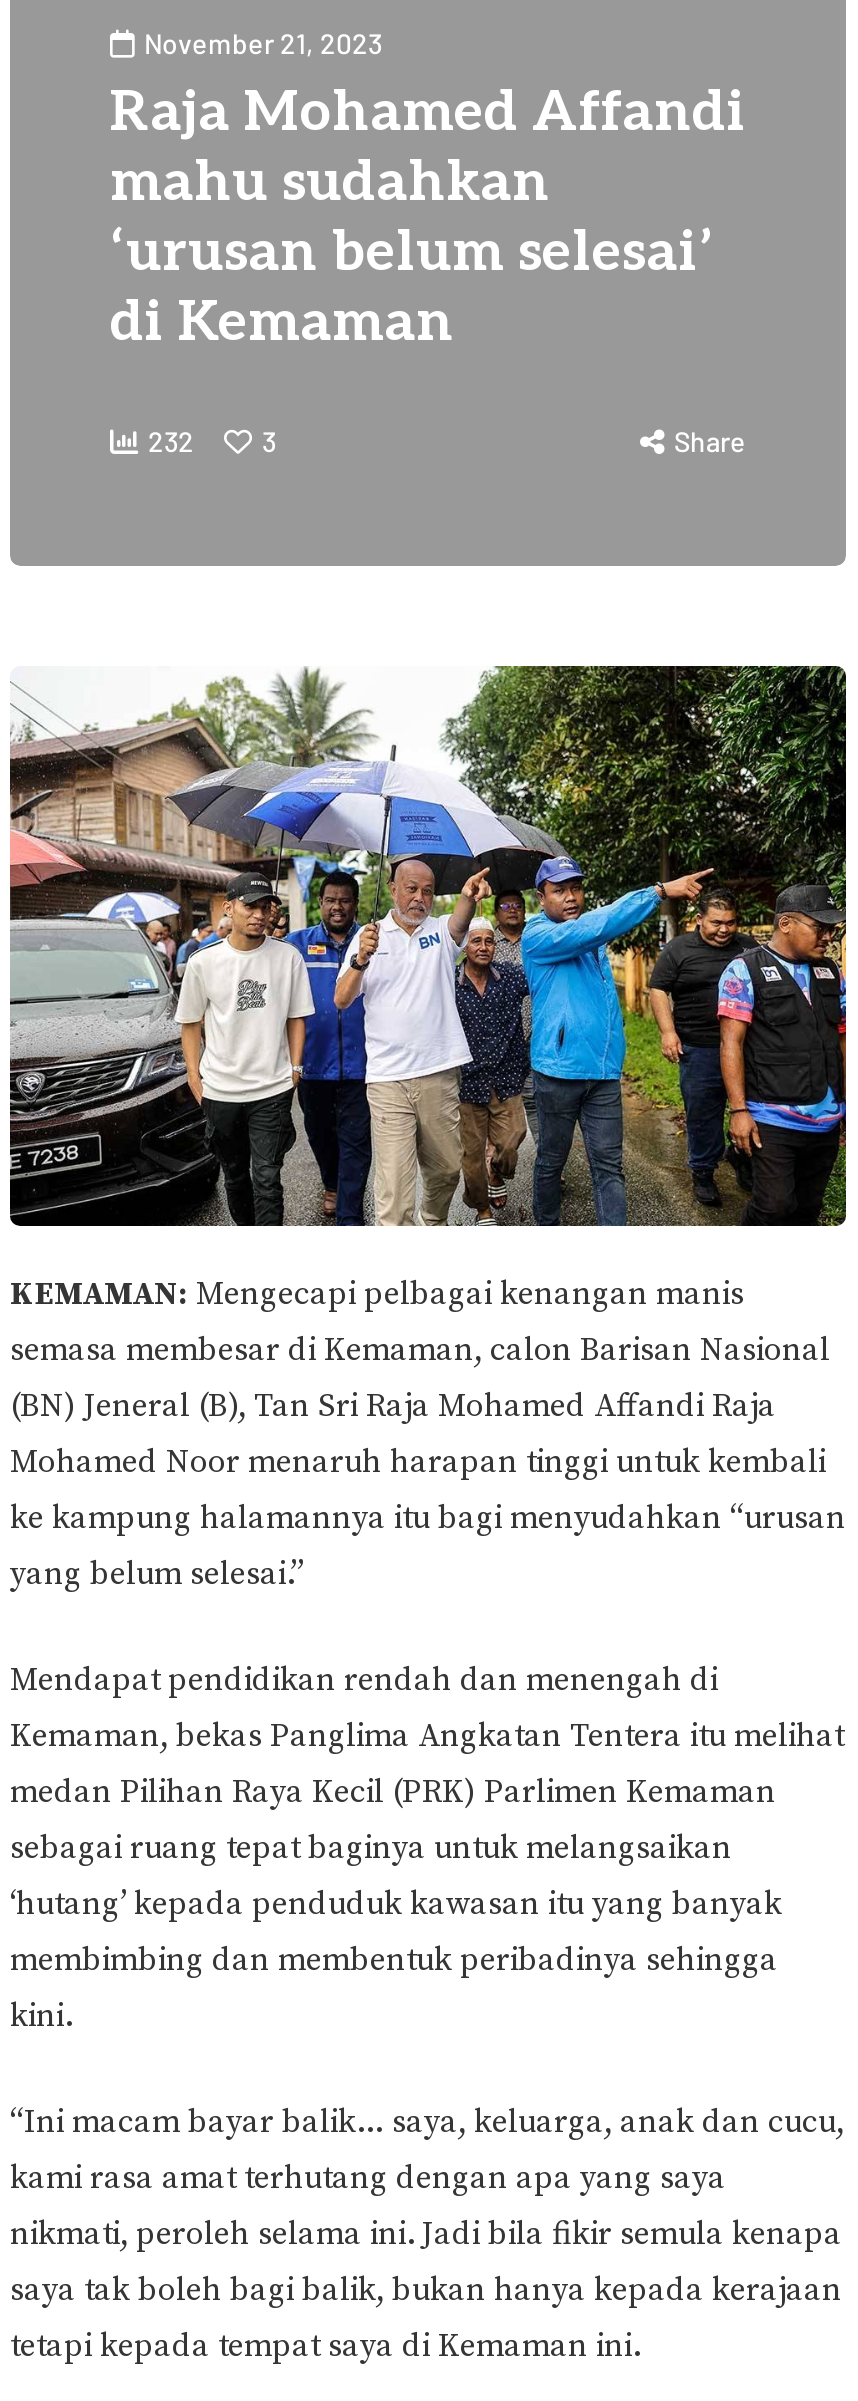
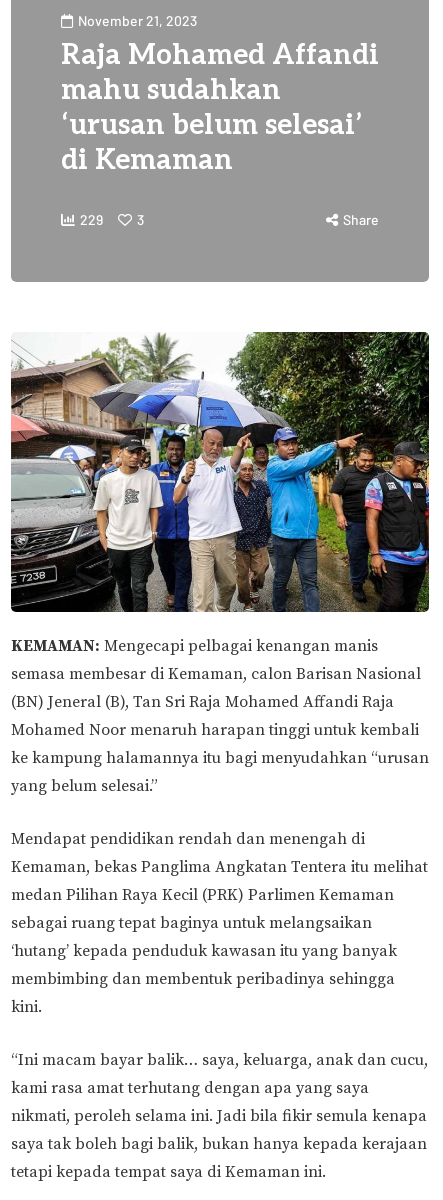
[148,424,276,458] 232 3 -> [80,211,144,228] 229 3

